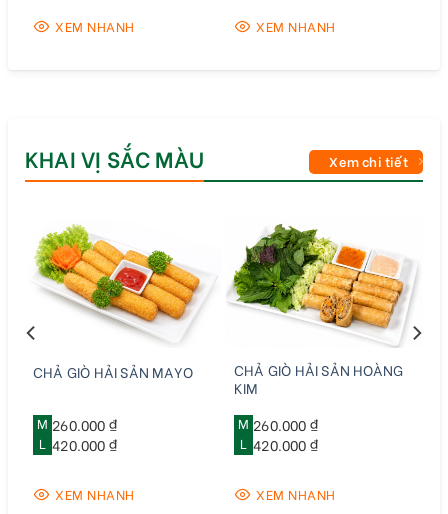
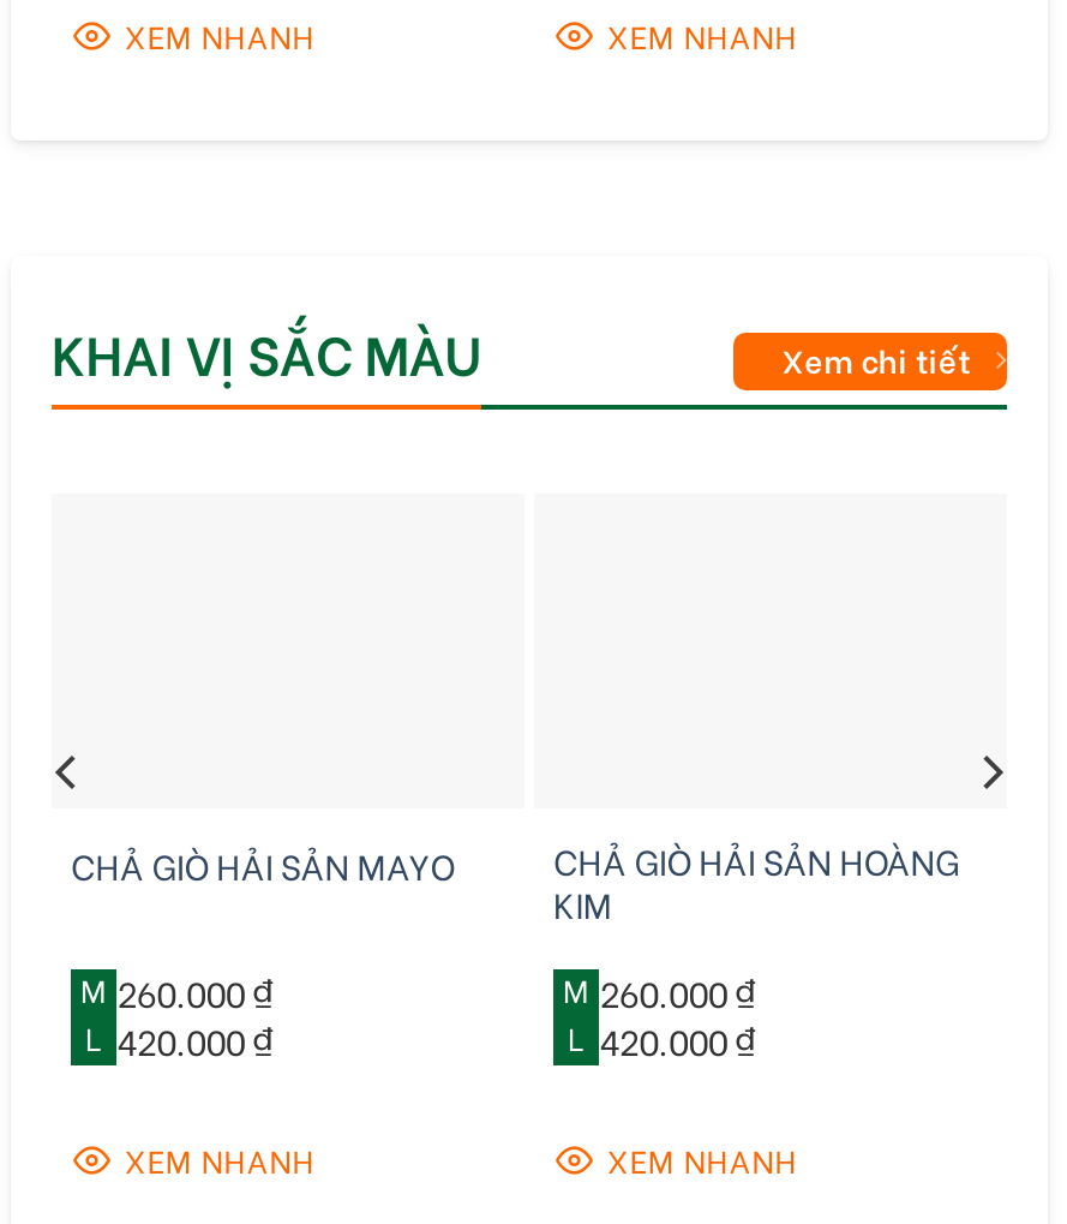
[34,224,202,335] [image] -> none
[231,223,408,330] [image] -> none

